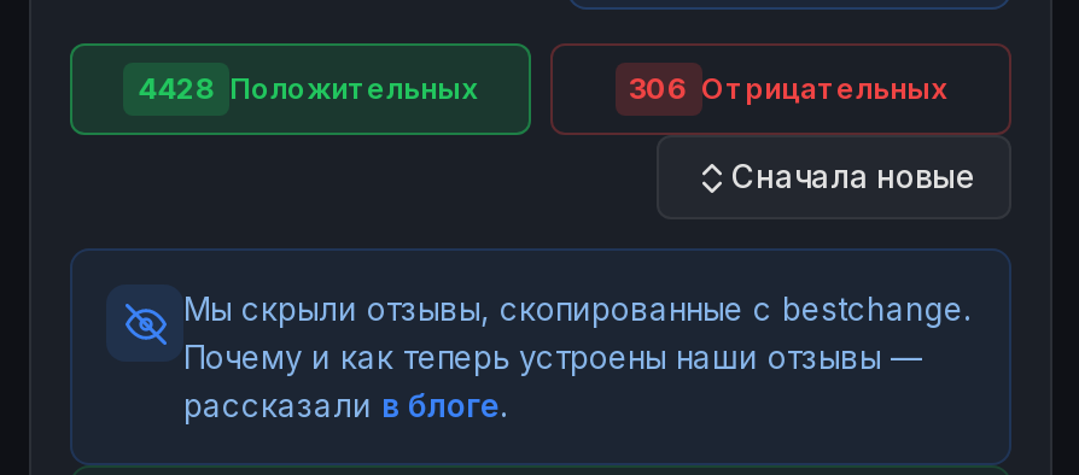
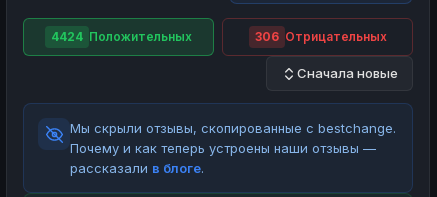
[138,70,478,106] 4428 Положительных -> [51,29,192,44] 4424 Положительных

